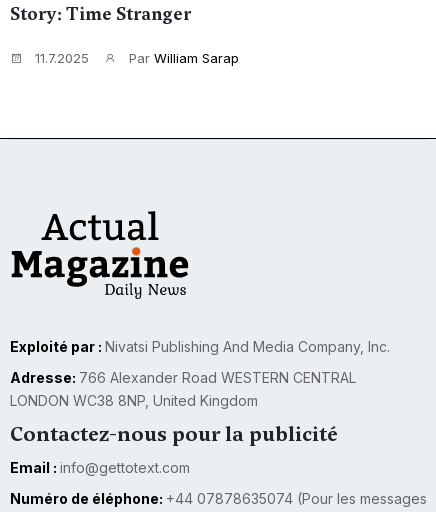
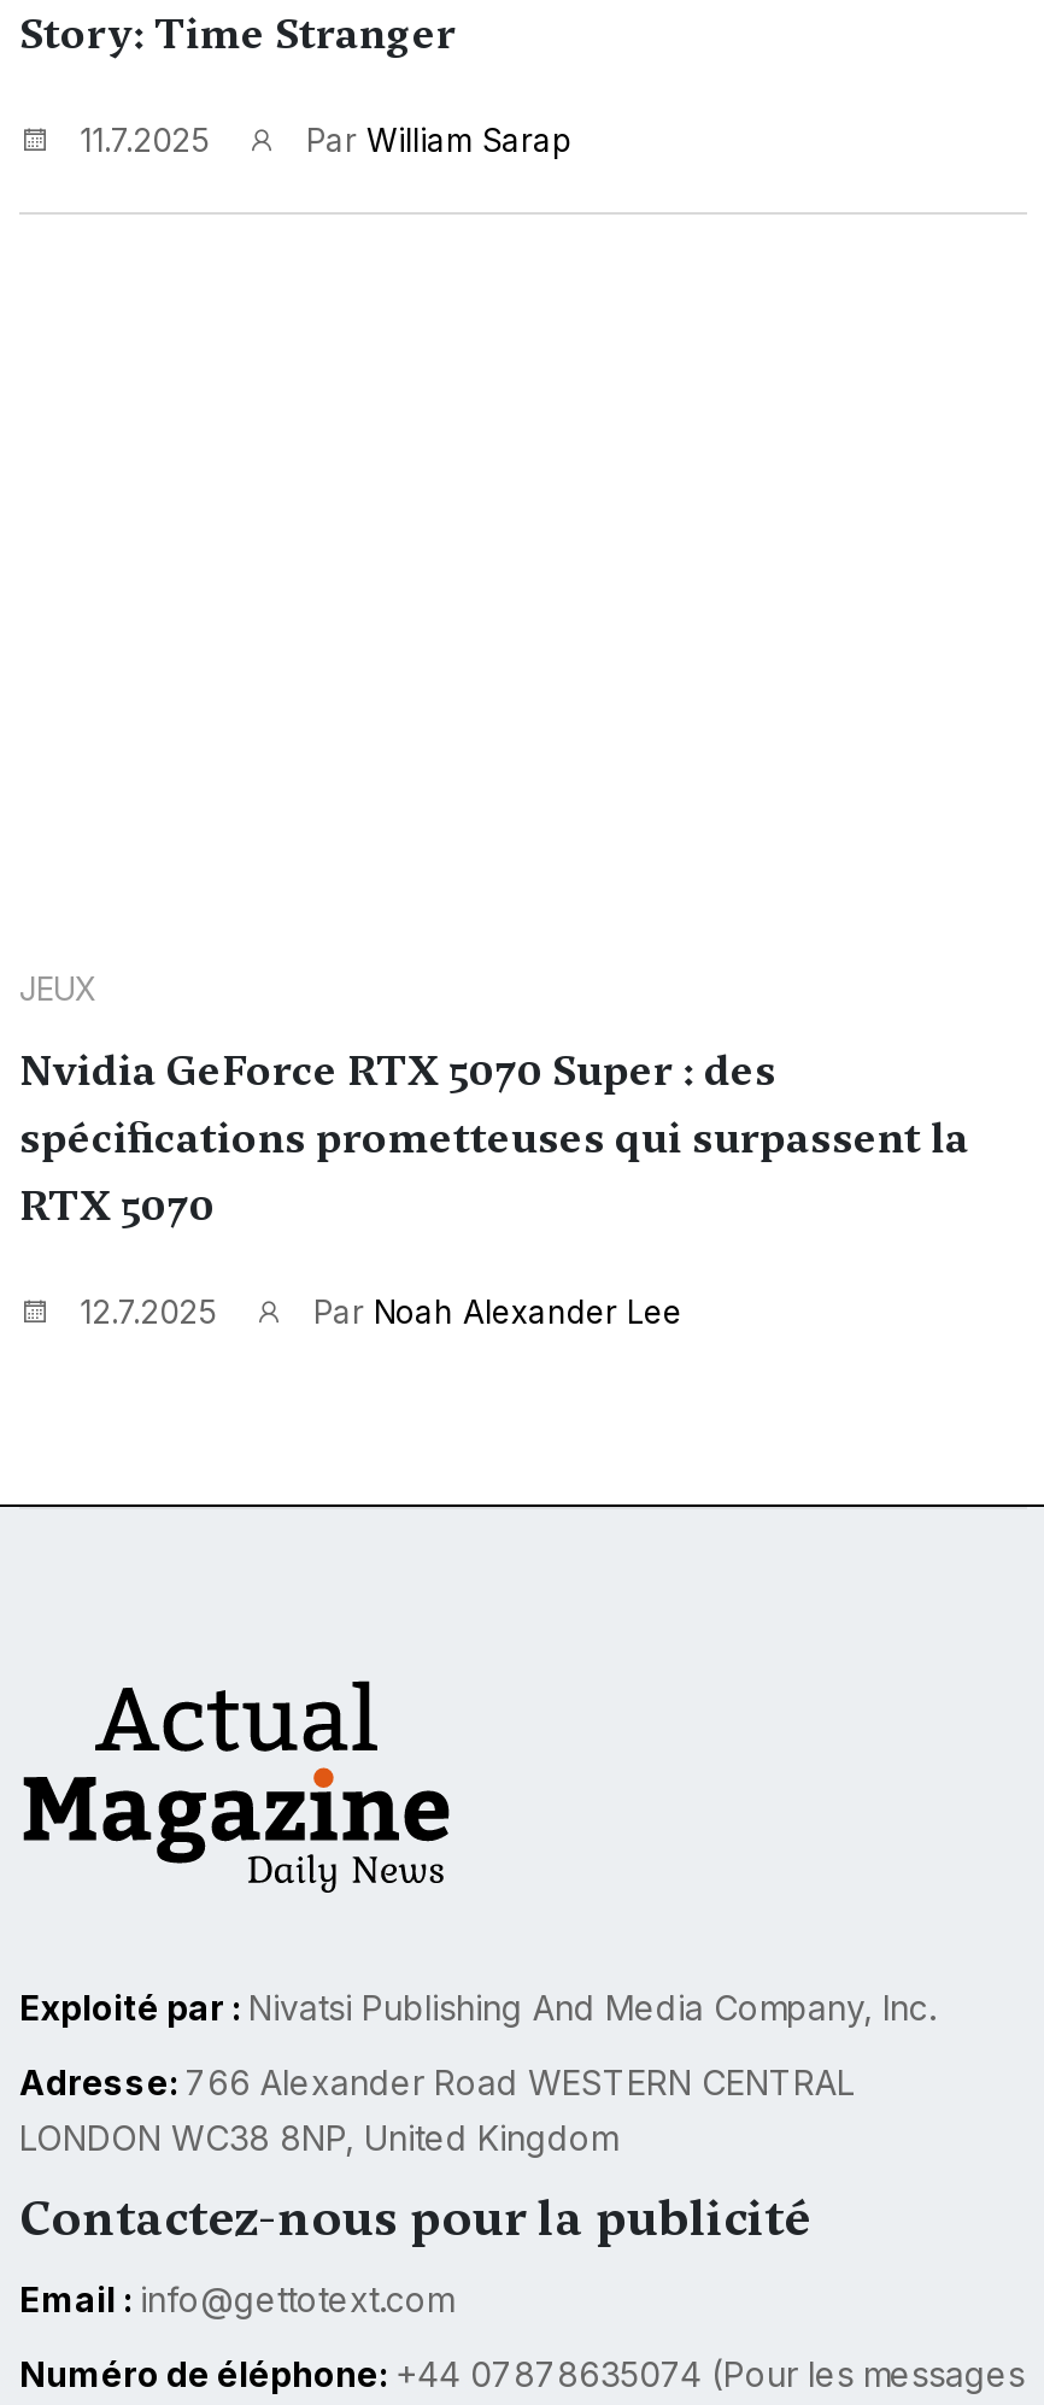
none -> [19,969,969,1331] JEUX | Nvidia GeForce RTX 5070 Super : des | spécifications prometteuses qui surpassent la | RTX 5070 | 12.7.2025 | Par Noah Alexander Lee

